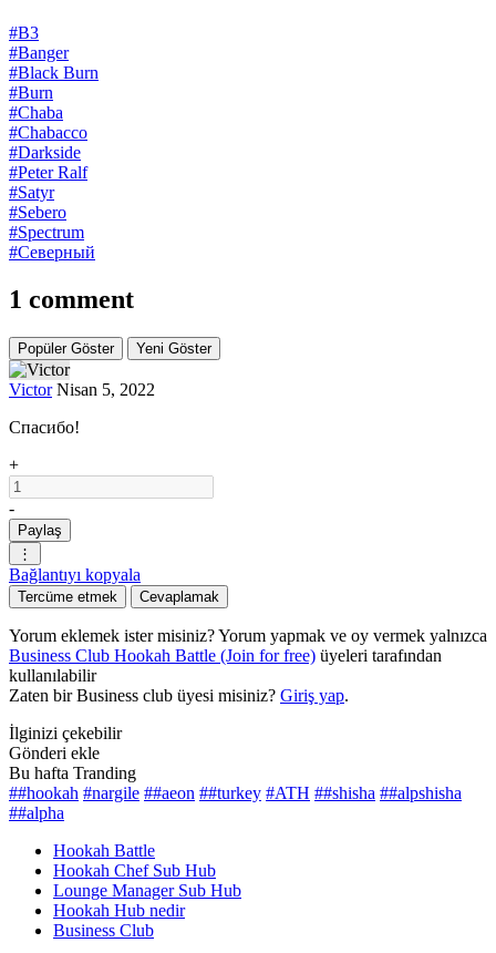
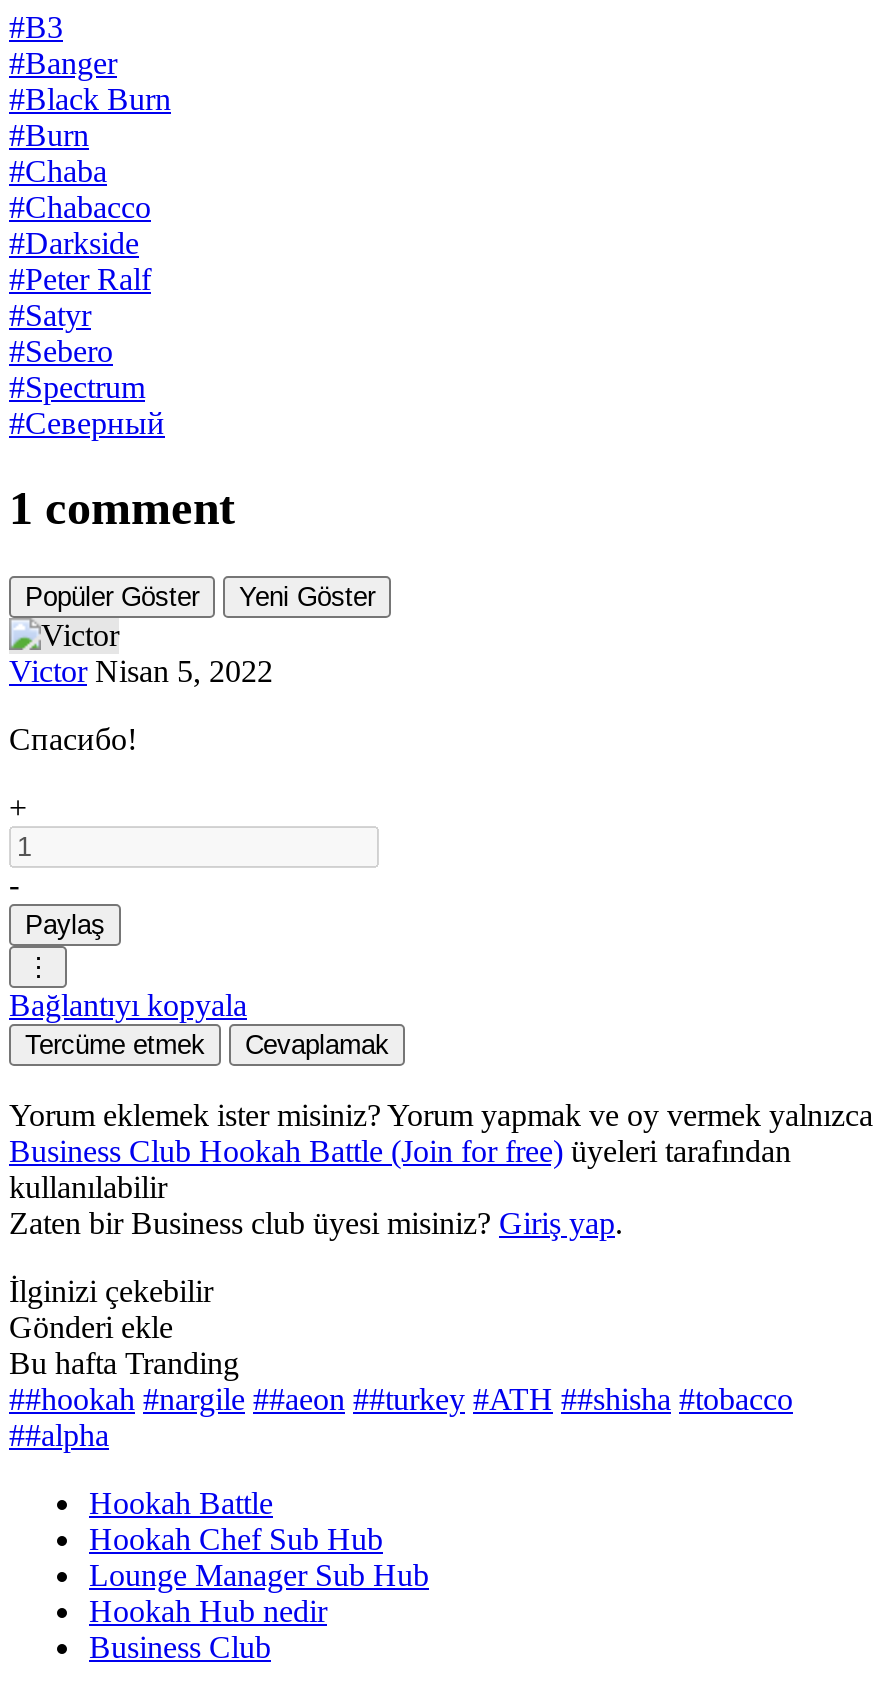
[9,783,462,802] ##hookah #nargile ##aeon ##turkey #ATH ##shisha ##alpshisha -> [9,1381,793,1415] ##hookah #nargile ##aeon ##turkey #ATH ##shisha #tobacco

